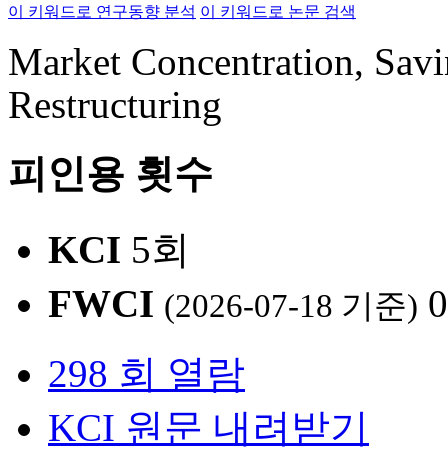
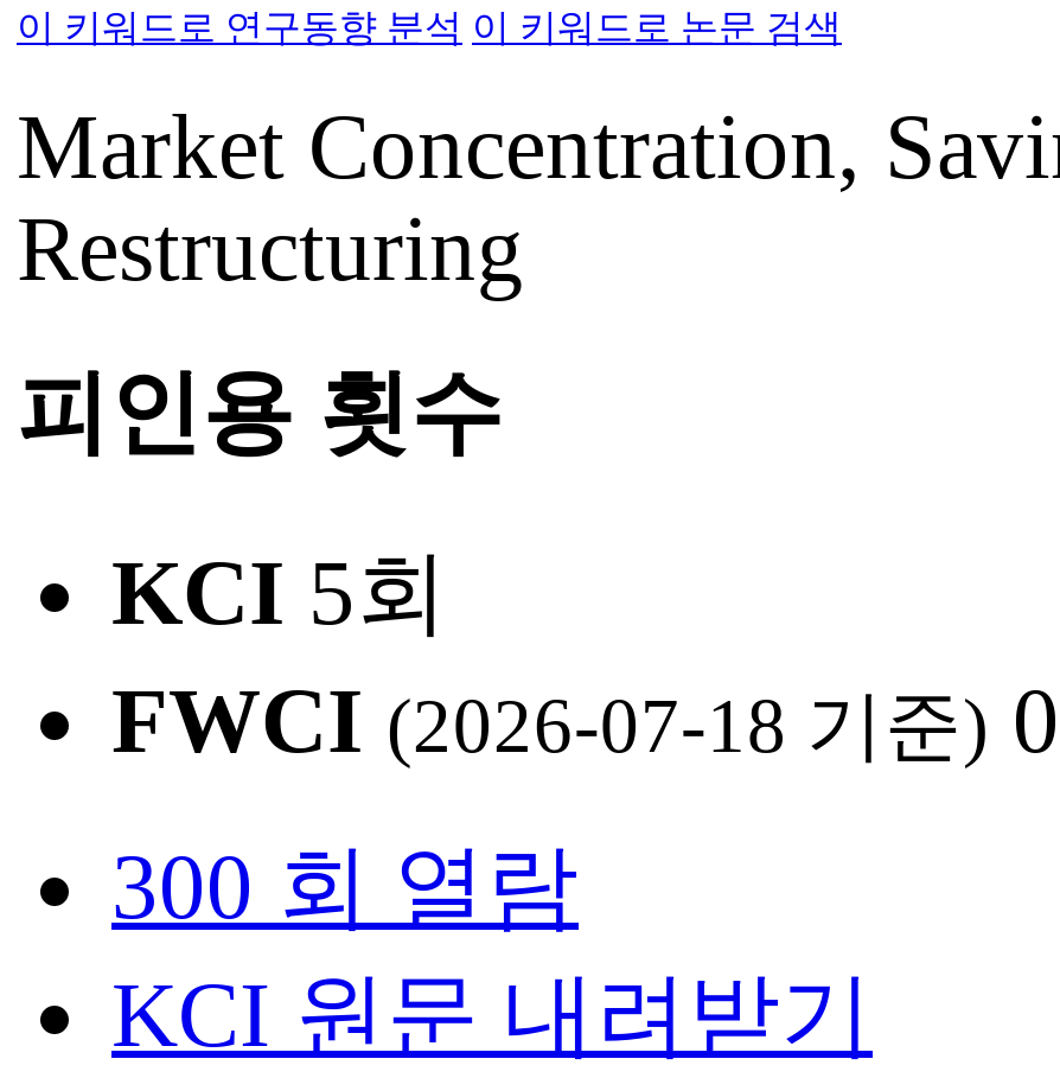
[48,352,245,395] 298 회 열람 -> [111,834,579,936] 300 회 열람

